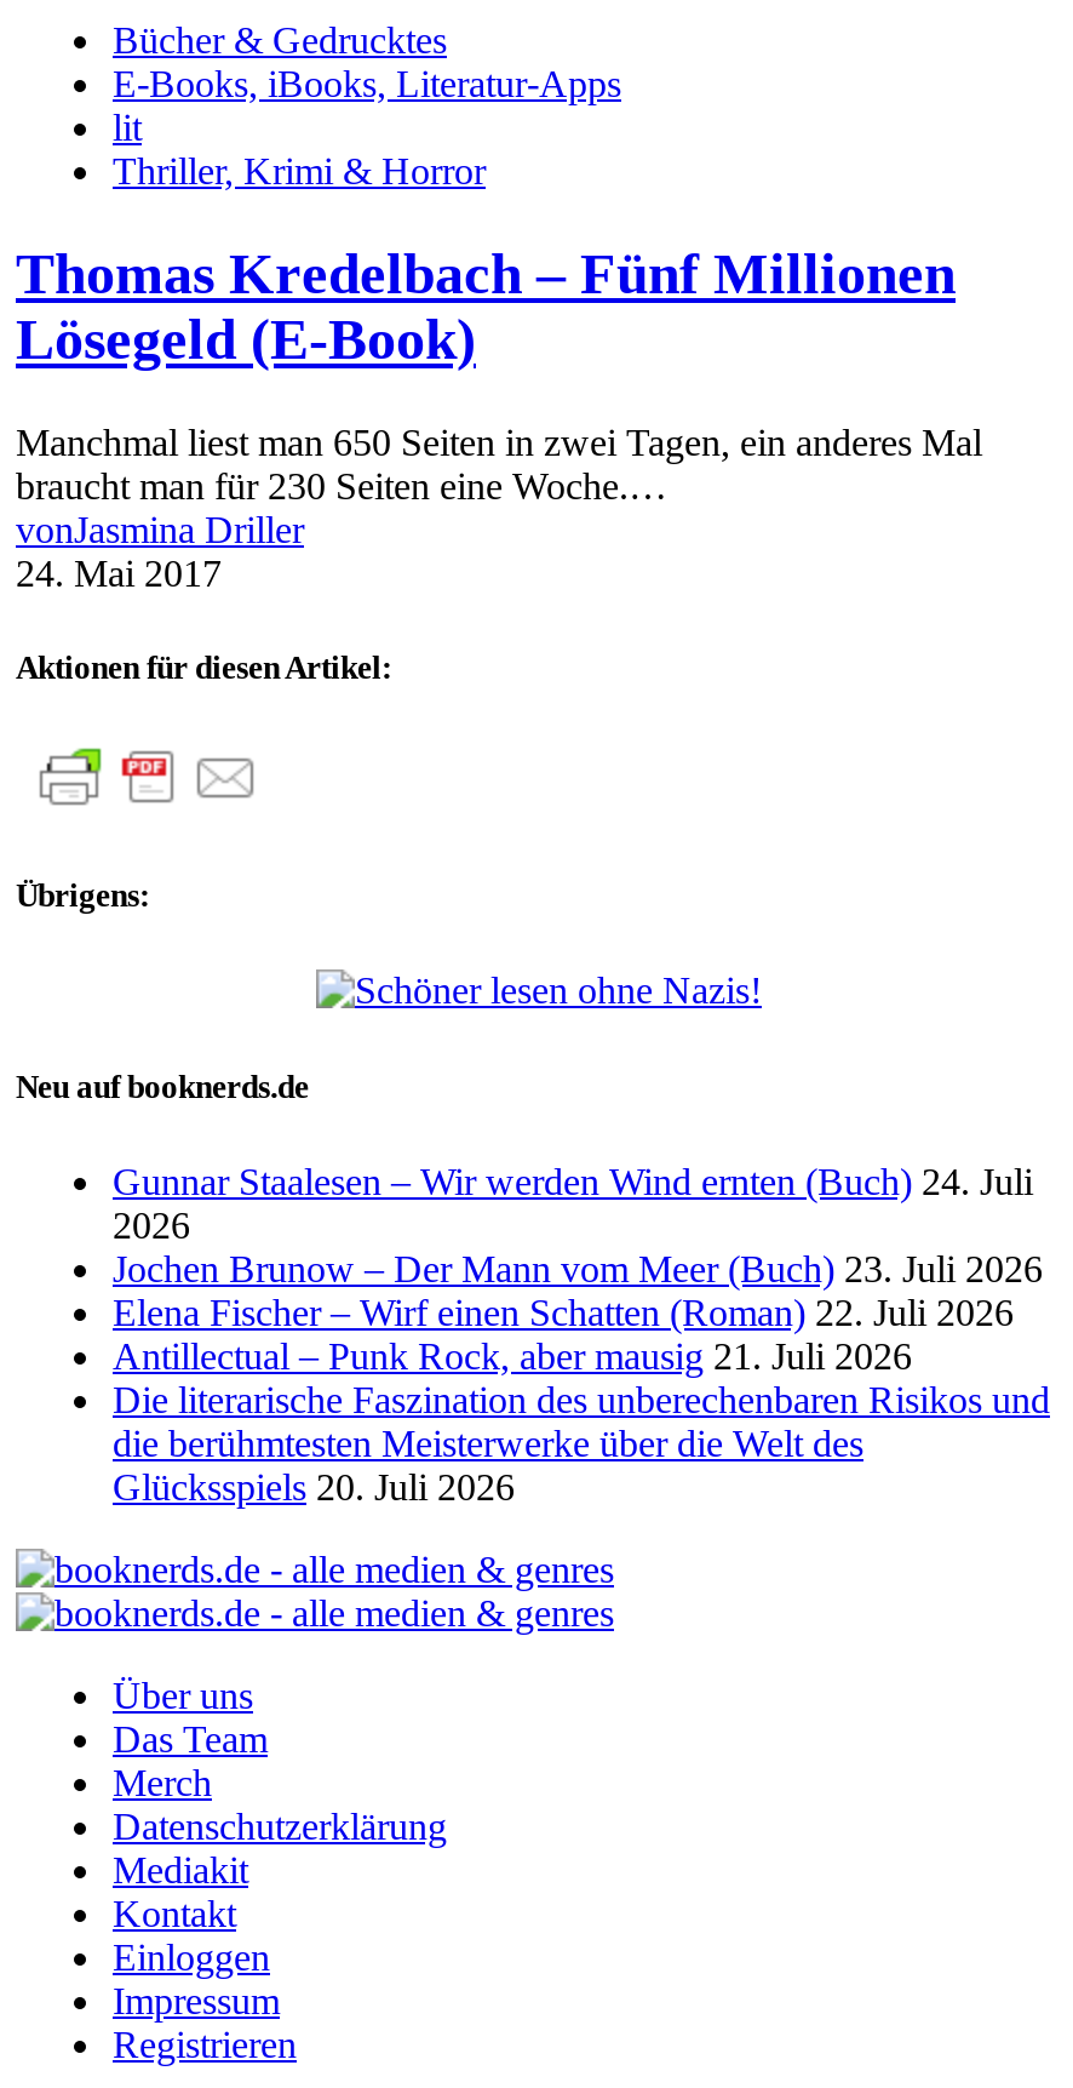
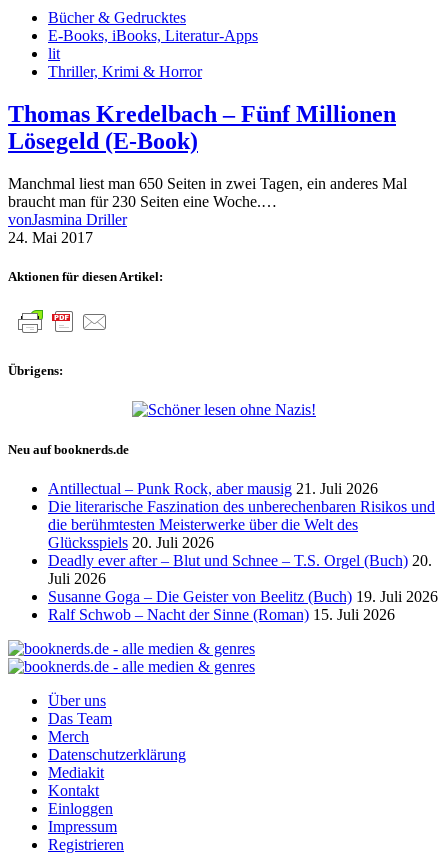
[113,1160,1043,1333] Gunnar Staalesen – Wir werden Wind ernten (Buch) 24. Juli | 2026 | Jochen Brunow – Der Mann vom Meer (Buch) 23. Juli 2026 | Elena Fischer – Wirf einen Schatten (Roman) 22. Juli 2026 -> none
moved [113,1335,1050,1507] -> [48,480,435,551]: Antillectual – Punk Rock, aber mausig 21. Juli 2026 | Die literarische Faszination des unberechenbaren Risikos und | die berühmtesten Meisterwerke über die Welt des | Glücksspiels 20. Juli 2026
none -> [48,552,438,623] Deadly ever after – Blut und Schnee – T.S. Orgel (Buch) 20. | Juli 2026 | Susanne Goga – Die Geister von Beelitz (Buch) 19. Juli 2026 | Ralf Schwob – Nacht der Sinne (Roman) 15. Juli 2026

